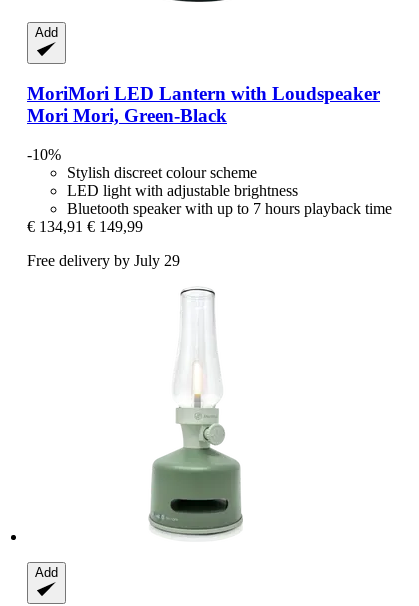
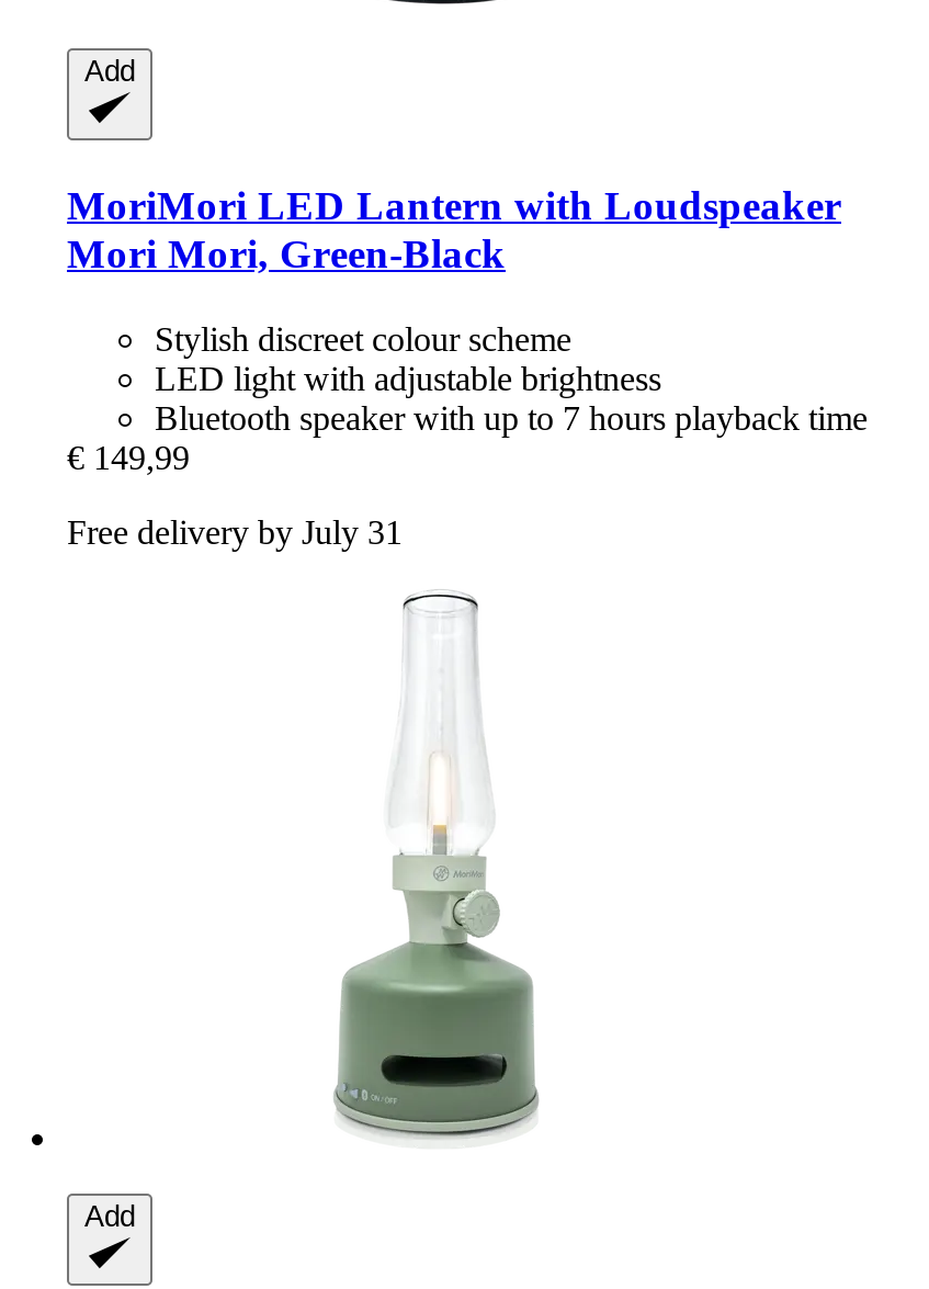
[27,146,61,163] -10% -> none
[27,218,143,235] € 134,91 € 149,99 -> [67,439,190,476] € 149,99
[27,252,180,269] Free delivery by July 29 -> [67,513,403,550] Free delivery by July 31

